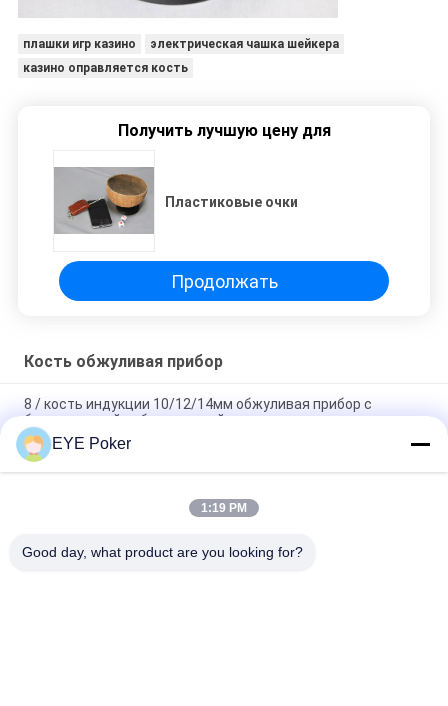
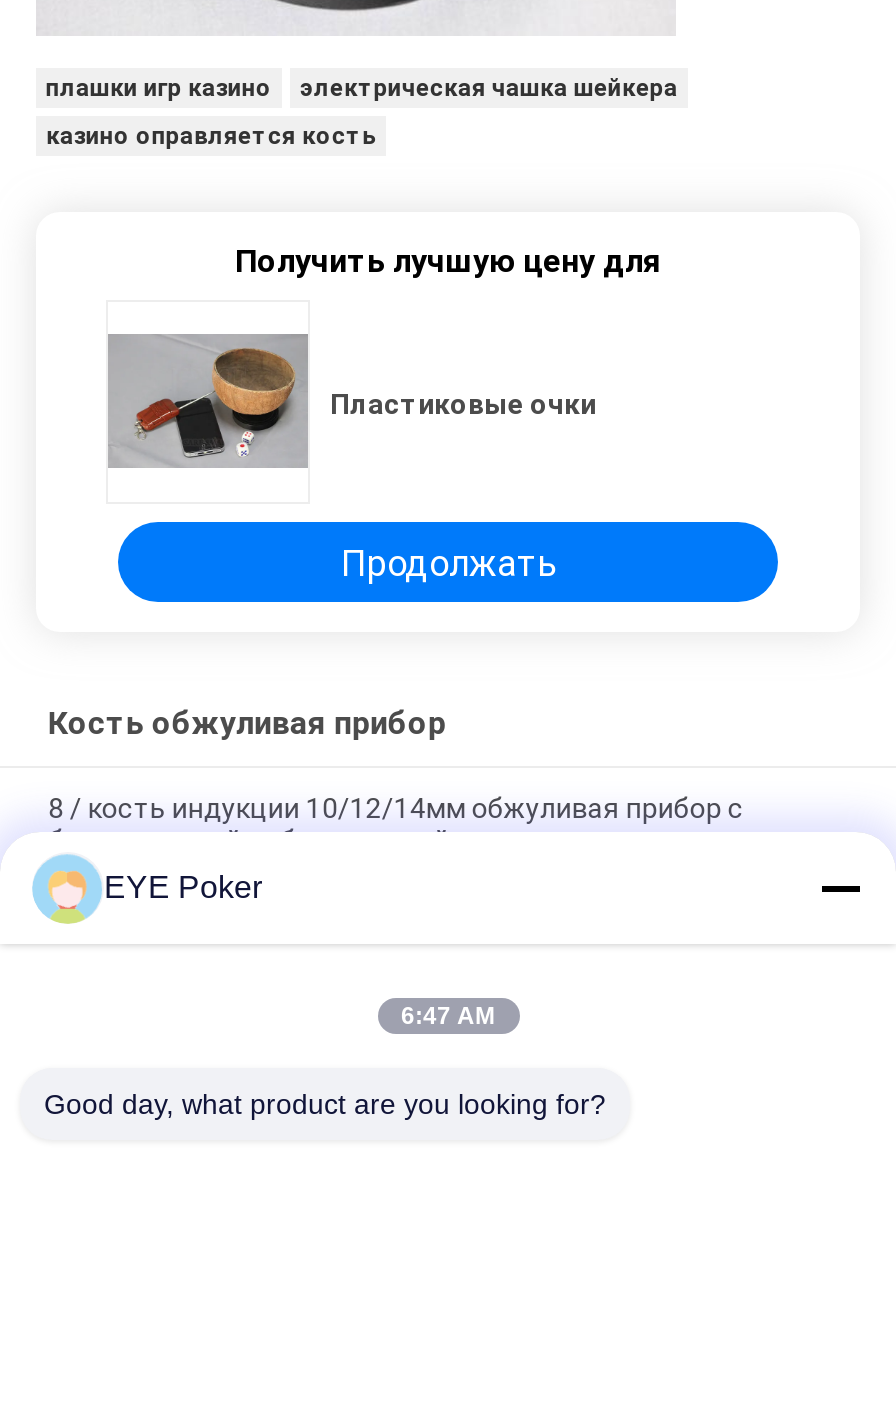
[201,501,247,515] 1:19 PM -> [401,1002,495,1030] 6:47 AM

